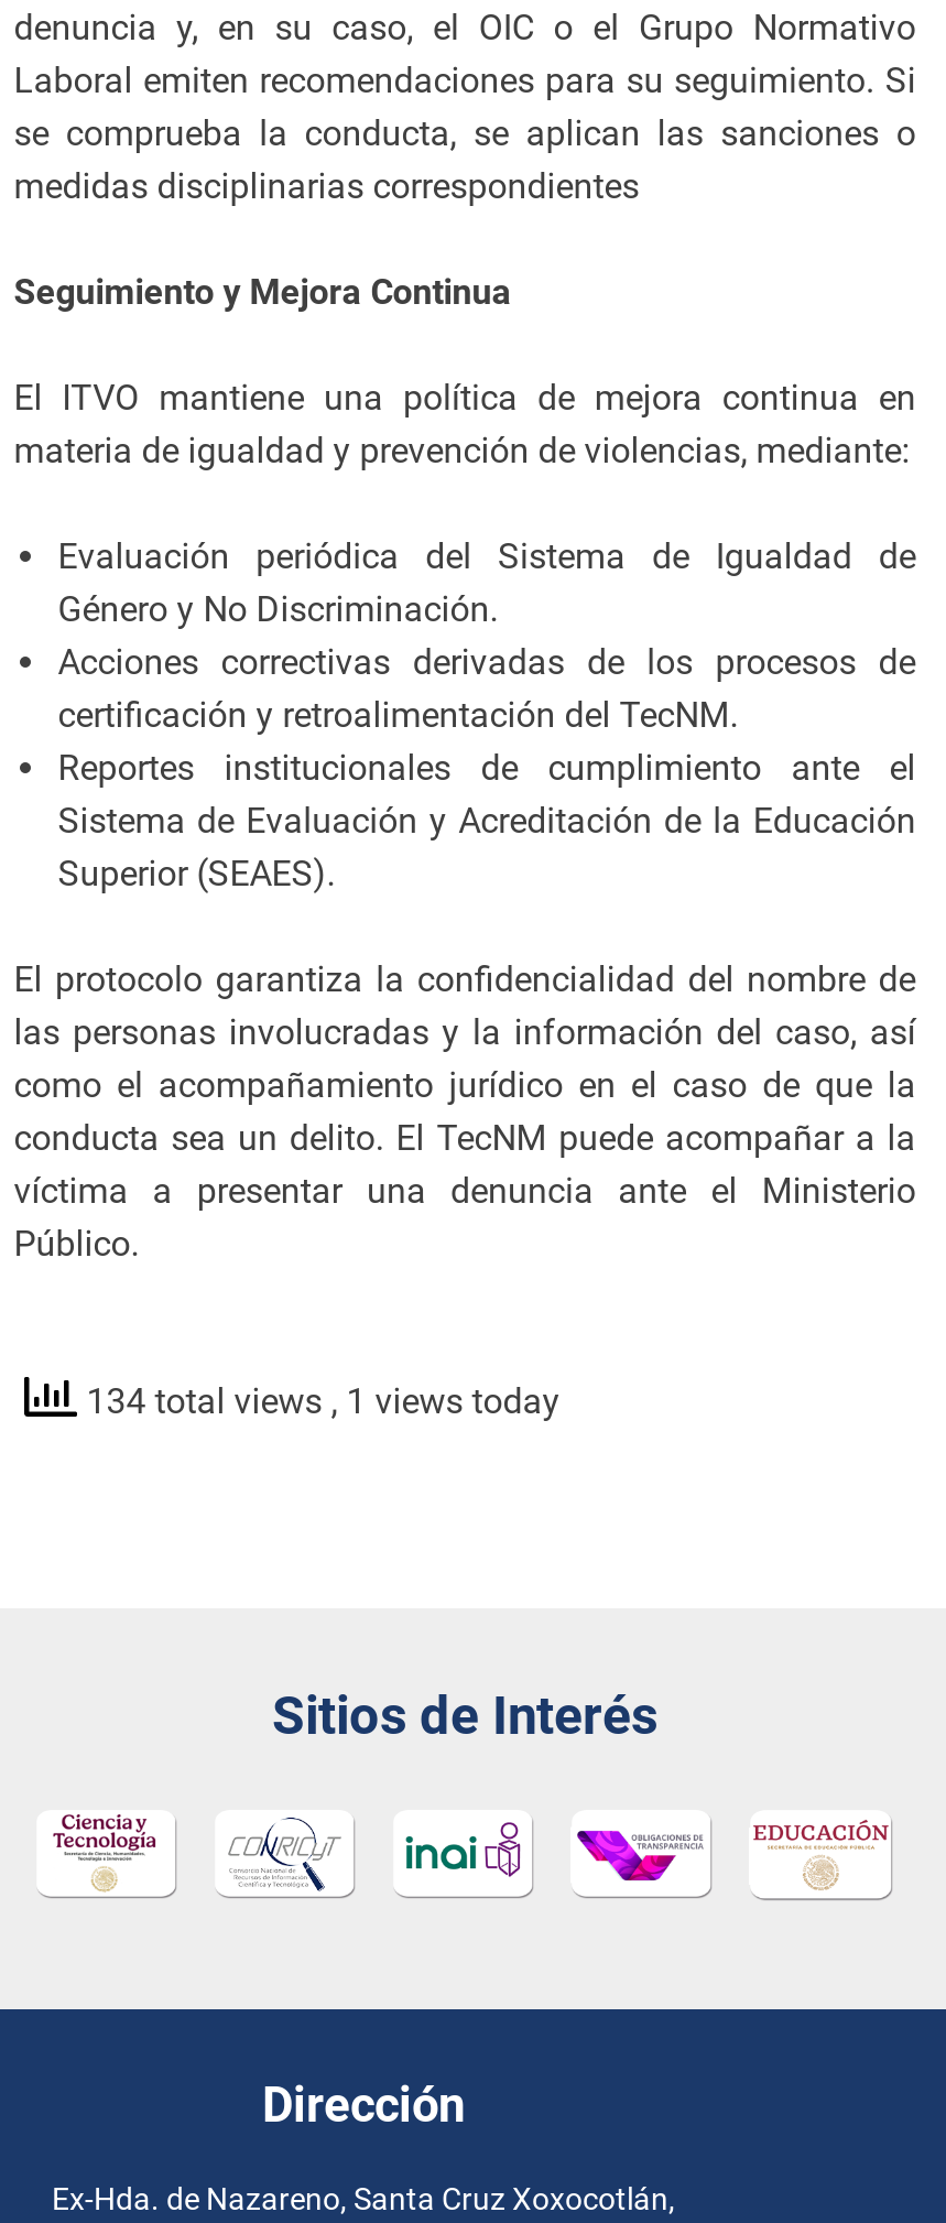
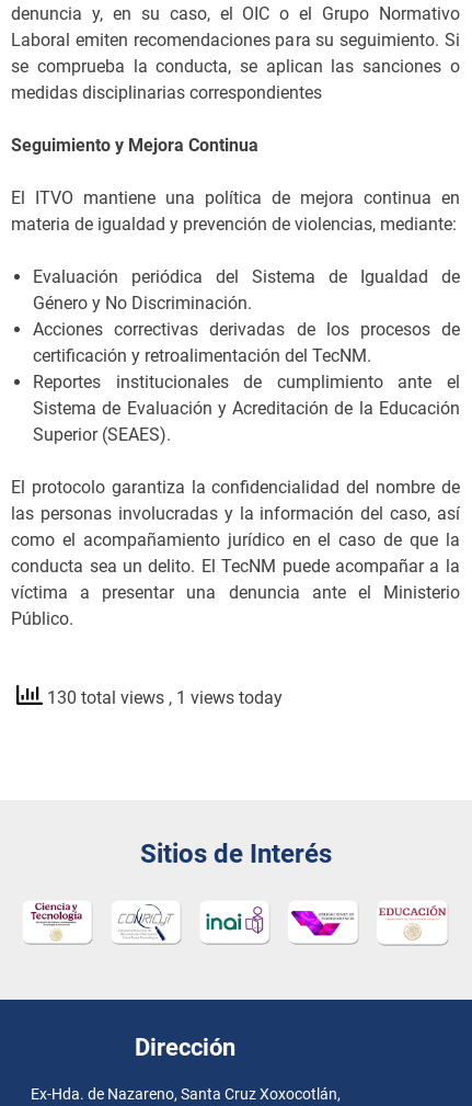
[78,1381,560,1423] 134 total views, 1 views today -> [43,687,283,708] 130 total views, 1 views today

